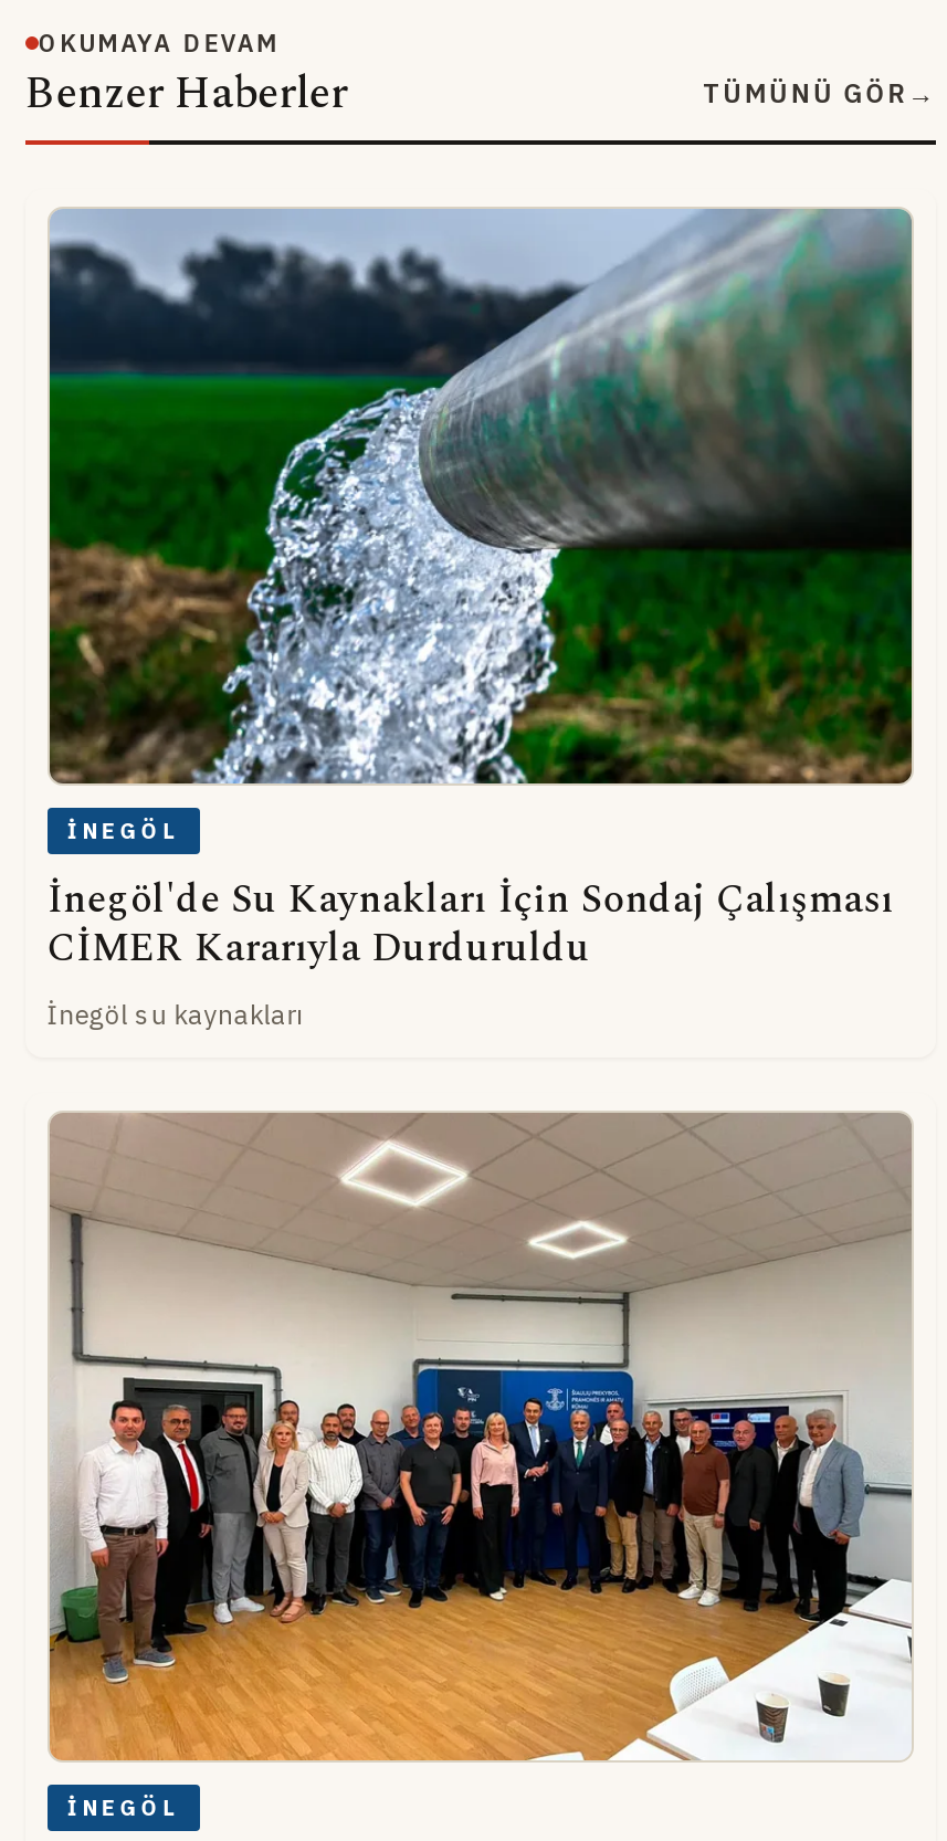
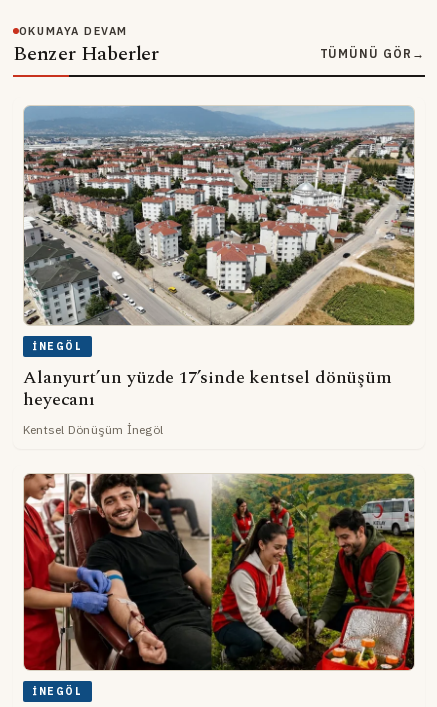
[48,209,914,777] [image] -> [23,106,415,326] [image]
[47,870,894,1031] İnegöl'de Su Kaynakları İçin Sondaj Çalışması | CİMER Kararıyla Durduruldu | İnegöl su kaynakları -> [23,364,392,437] Alanyurt’un yüzde 17’sinde kentsel dönüşüm | heyecanı | Kentsel Dönüşüm İnegöl
[48,1117,912,1760] [image] -> [23,474,415,671] [image]

